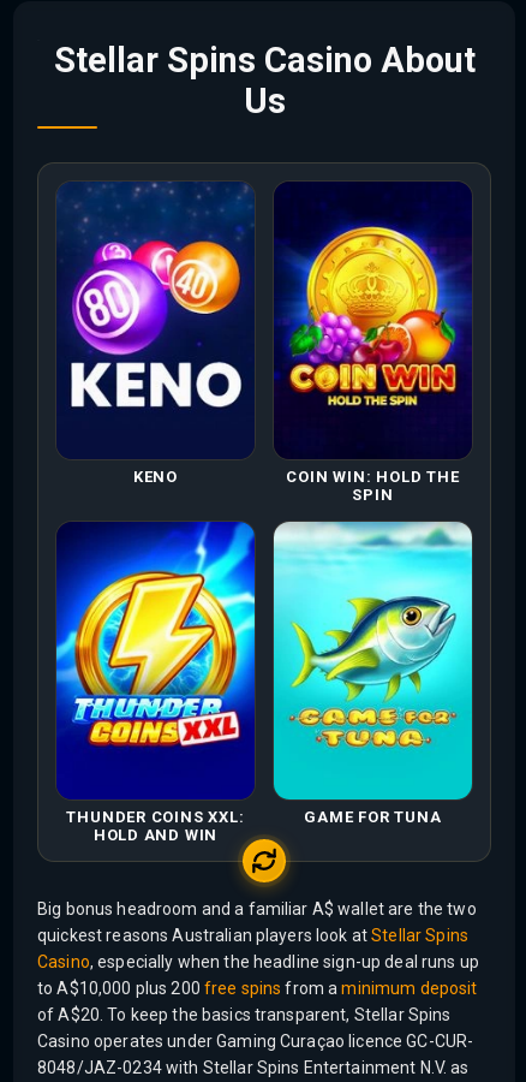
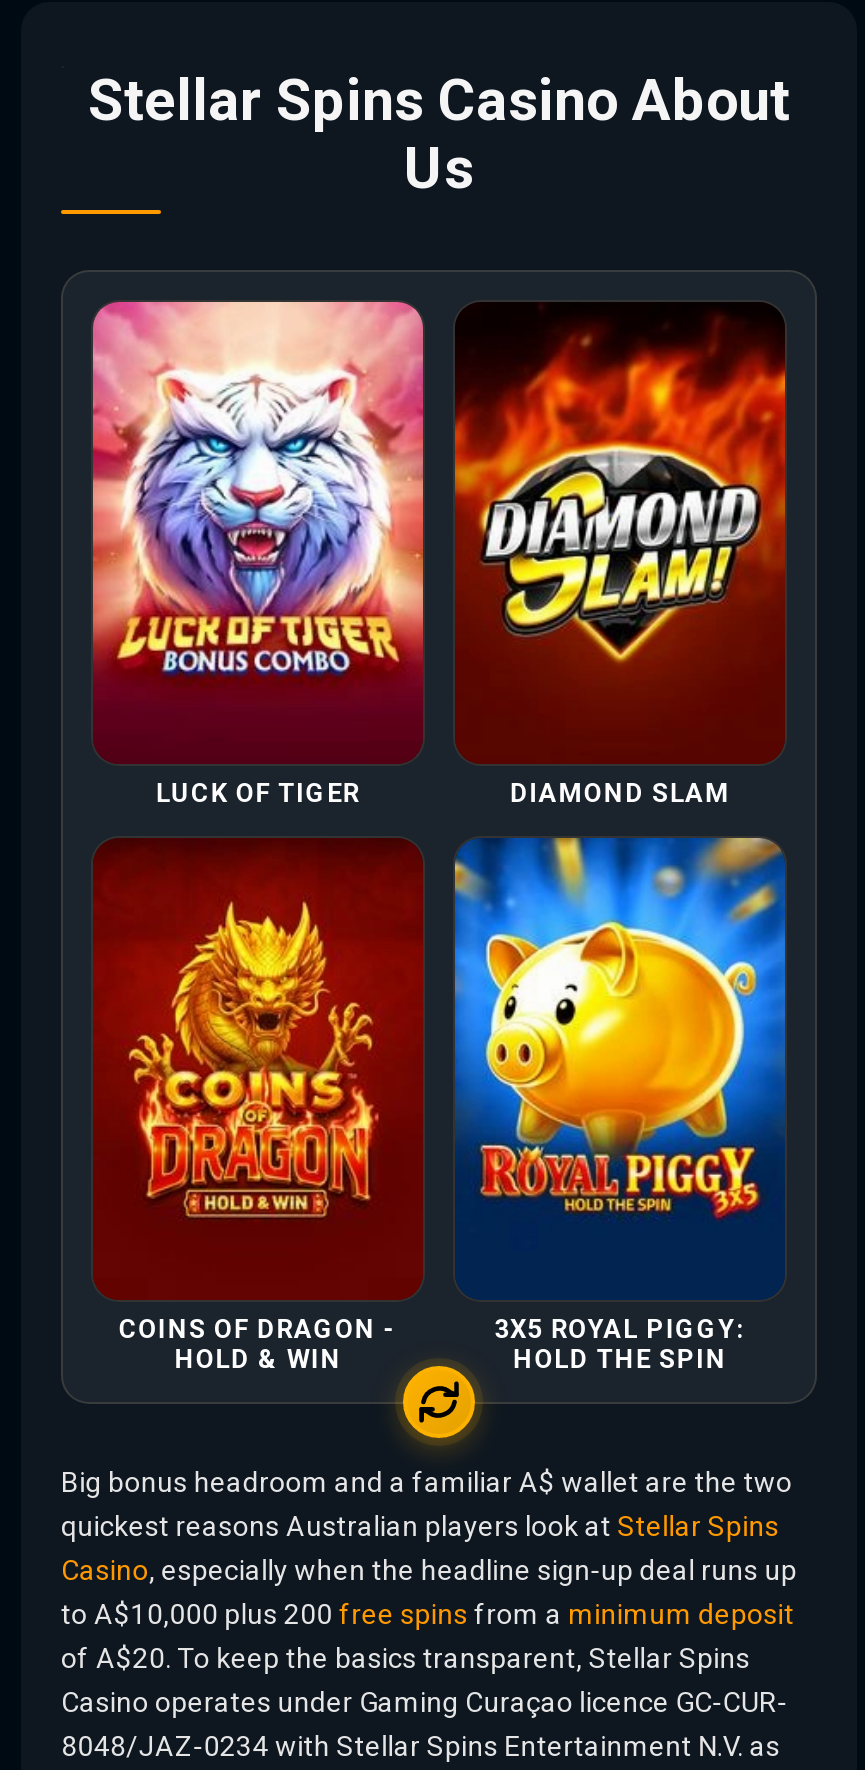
[56,182,459,504] [image] | KENO | COIN WIN: HOLD THE | SPIN -> [91,300,730,808] [image] | LUCK OF TIGER | DIAMOND SLAM
[274,183,472,459] [image] -> [453,302,787,734] [image]
[55,521,256,844] [image] | THUNDER COINS XXL: | HOLD AND WIN -> [91,838,425,1375] [image] | COINS OF DRAGON - | HOLD & WIN
[273,521,473,826] [image] | GAME FOR TUNA -> [453,836,787,1375] [image] | 3X5 ROYAL PIGGY: | HOLD THE SPIN

